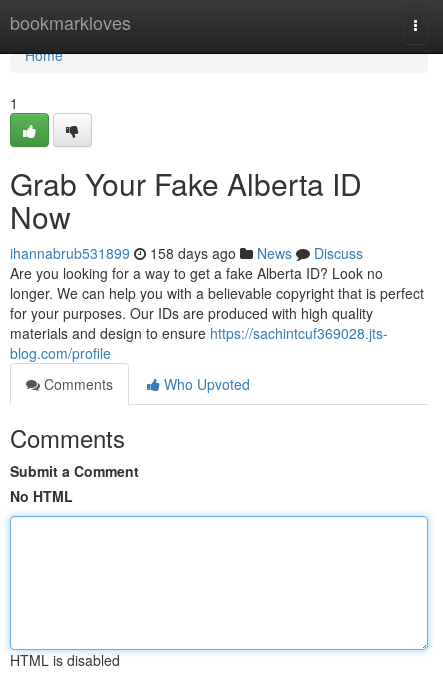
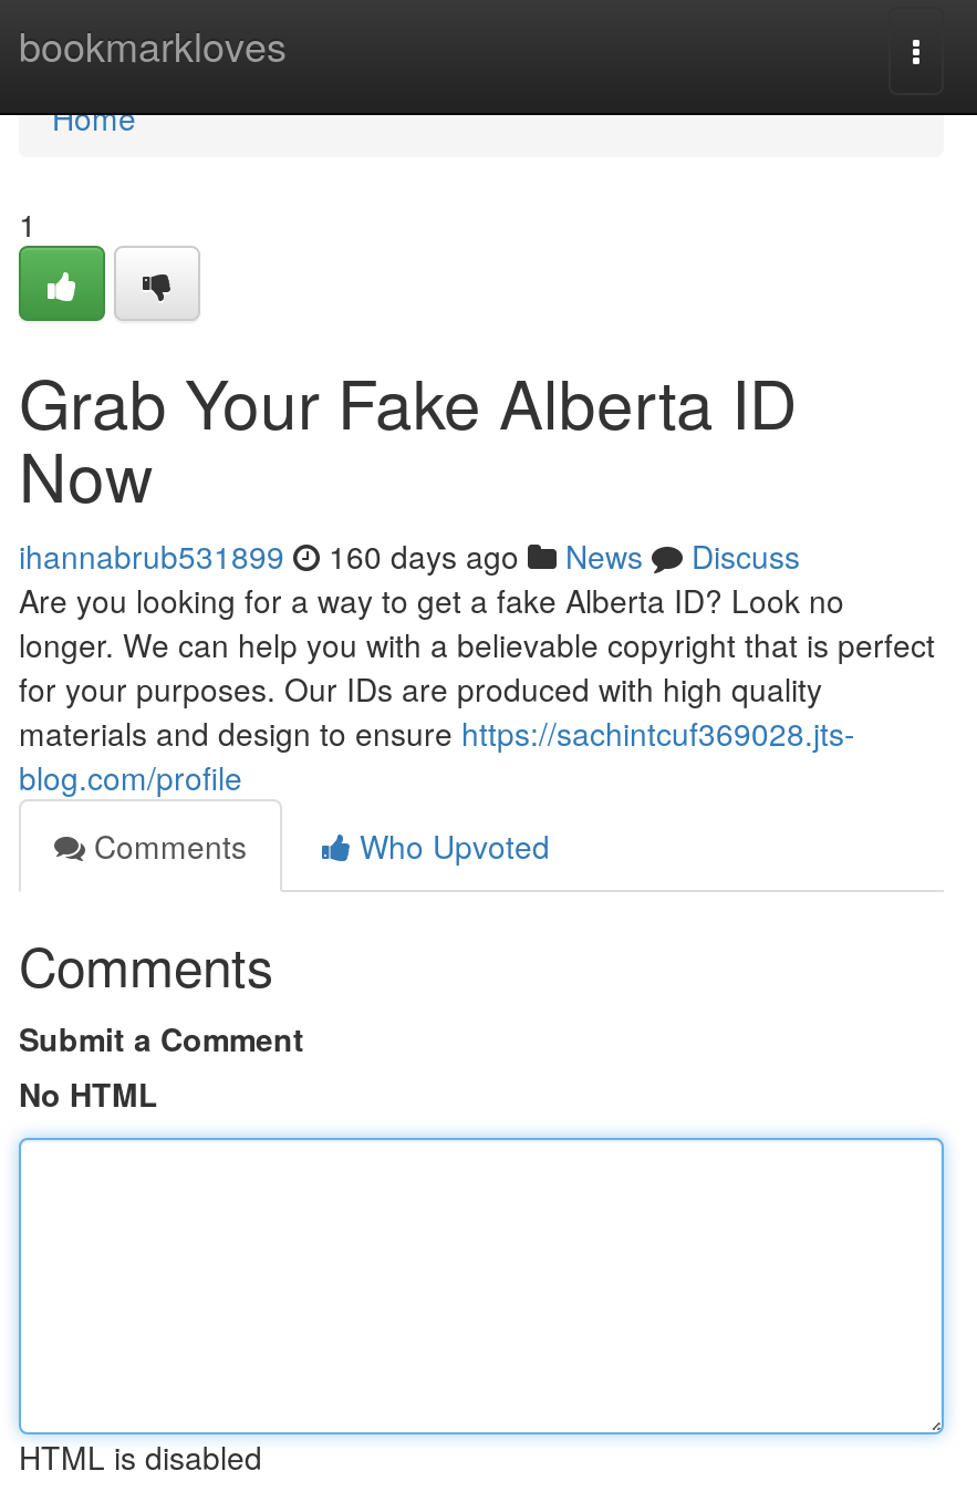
[10,243,363,263] ihannabrub531899 158 days ago News Discuss -> [19,534,800,578] ihannabrub531899 160 days ago News Discuss

